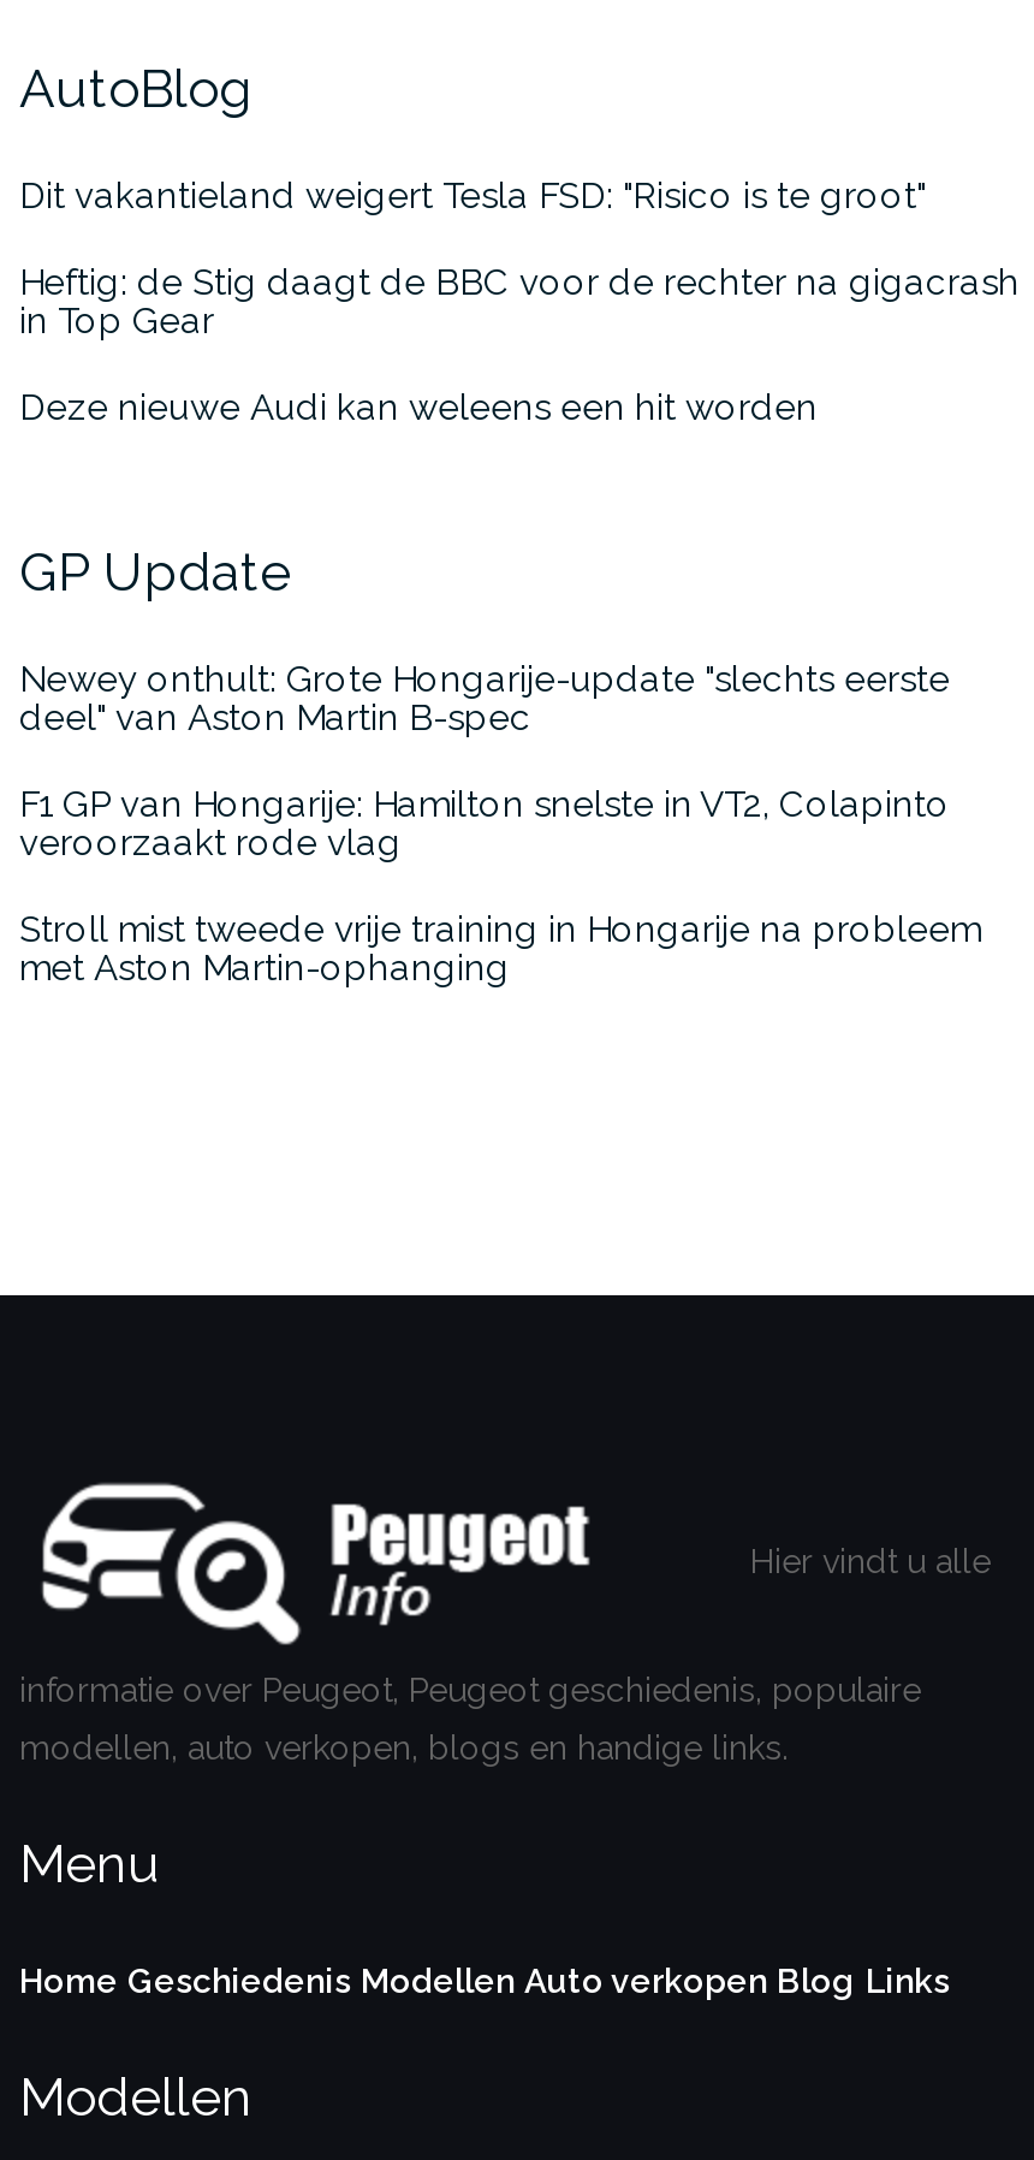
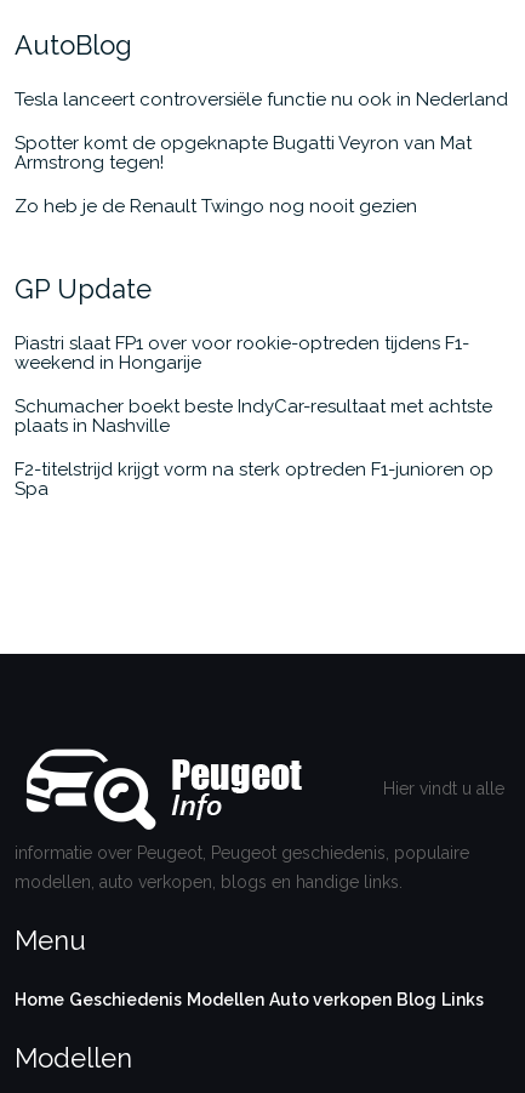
[19,174,926,218] Dit vakantieland weigert Tesla FSD: "Risico is te groot" -> [15,89,508,110] Tesla lanceert controversiële functie nu ook in Nederland
[19,261,1020,343] Heftig: de Stig daagt de BBC voor de rechter na gigacrash | in Top Gear -> [15,132,472,173] Spotter komt de opgeknapte Bugatti Veyron van Mat | Armstrong tegen!
[19,386,818,429] Deze nieuwe Audi kan weleens een hit worden -> [15,195,417,217] Zo heb je de Renault Twingo nog nooit gezien
[19,658,950,740] Newey onthult: Grote Hongarije-update "slechts eerste | deel" van Aston Martin B-spec -> [15,332,469,374] Piastri slaat FP1 over voor rookie-optreden tijdens F1- | weekend in Hongarije
[19,783,950,865] F1 GP van Hongarije: Hamilton snelste in VT2, Colapinto | veroorzaakt rode vlag -> [15,395,492,437] Schumacher boekt beste IndyCar-resultaat met achtste | plaats in Nashville
[19,908,981,990] Stroll mist tweede vrije training in Hongarije na probleem | met Aston Martin-ophanging -> [15,459,493,500] F2-titelstrijd krijgt vorm na sterk optreden F1-junioren op | Spa

